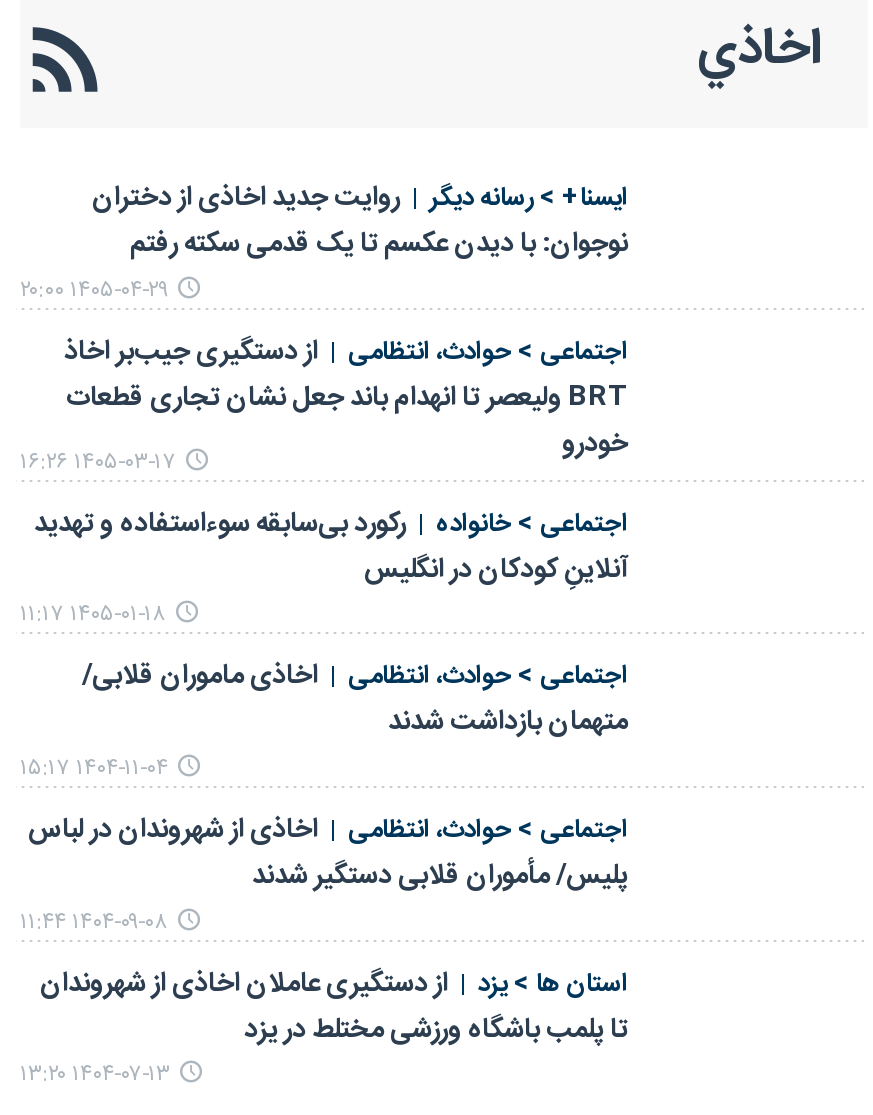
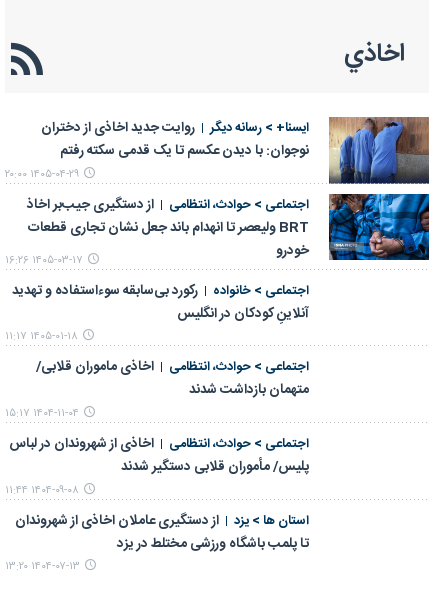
none -> [328,116,430,185] [image]
none -> [328,193,430,261] [image]

